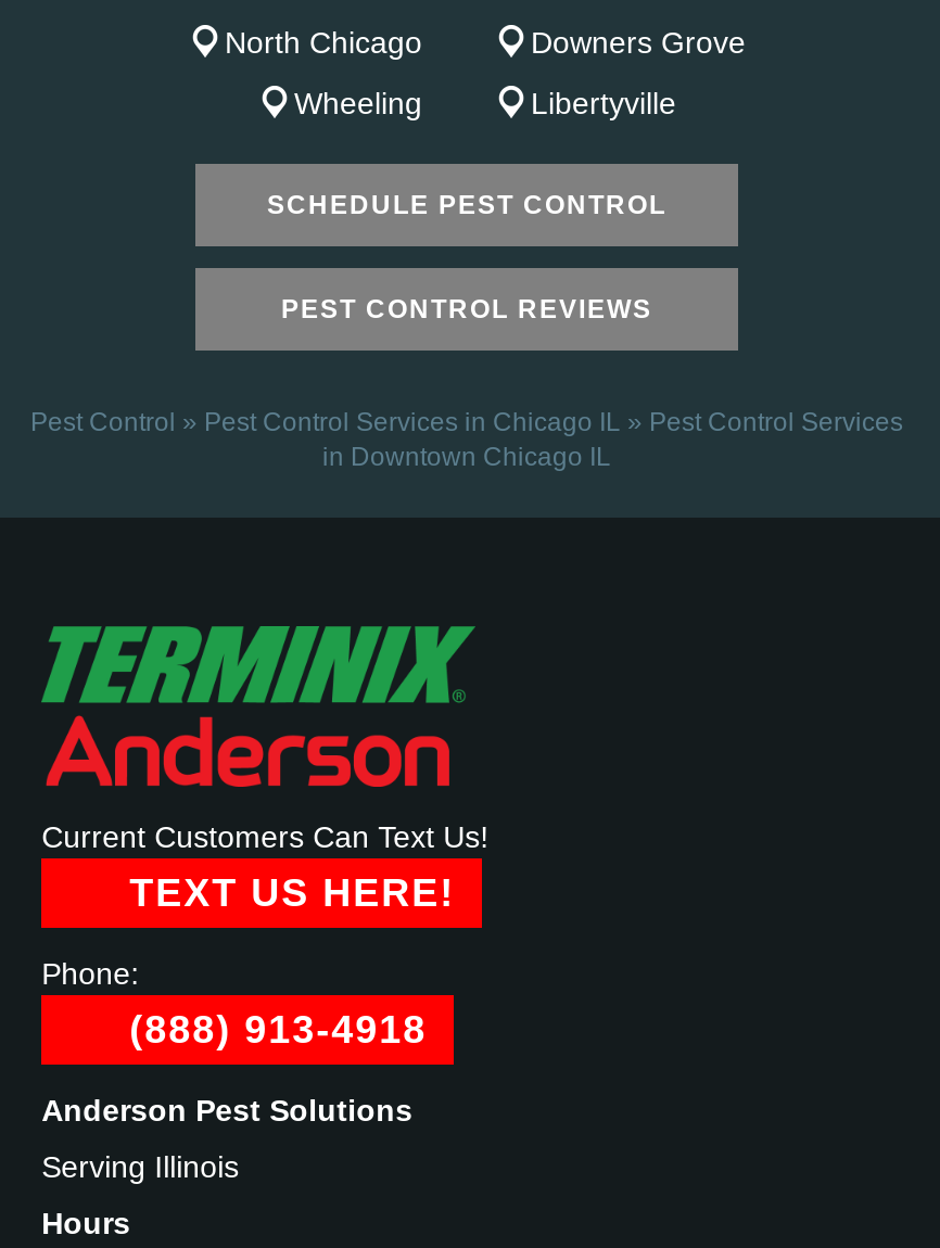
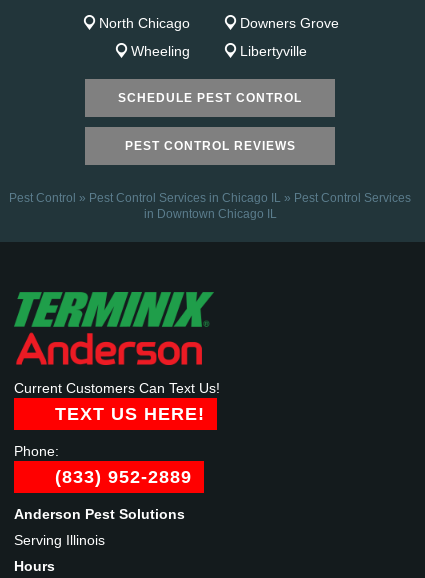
[117,1008,427,1051] (888) 913-4918 -> [49,467,192,487] (833) 952-2889

